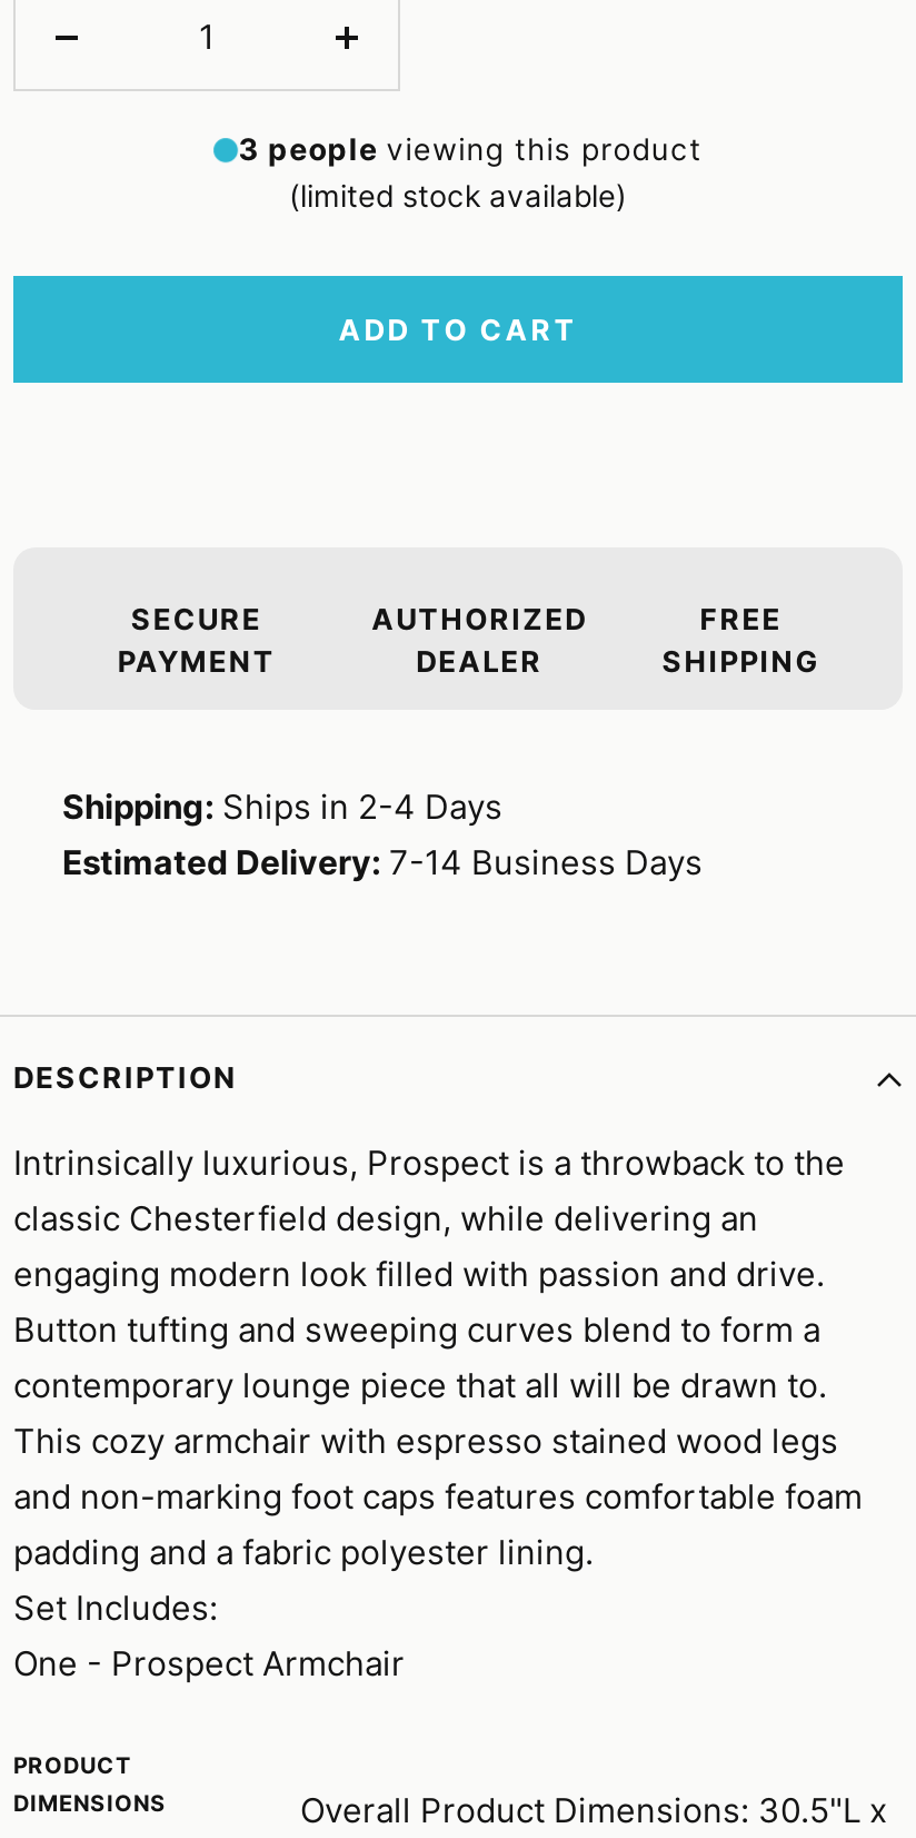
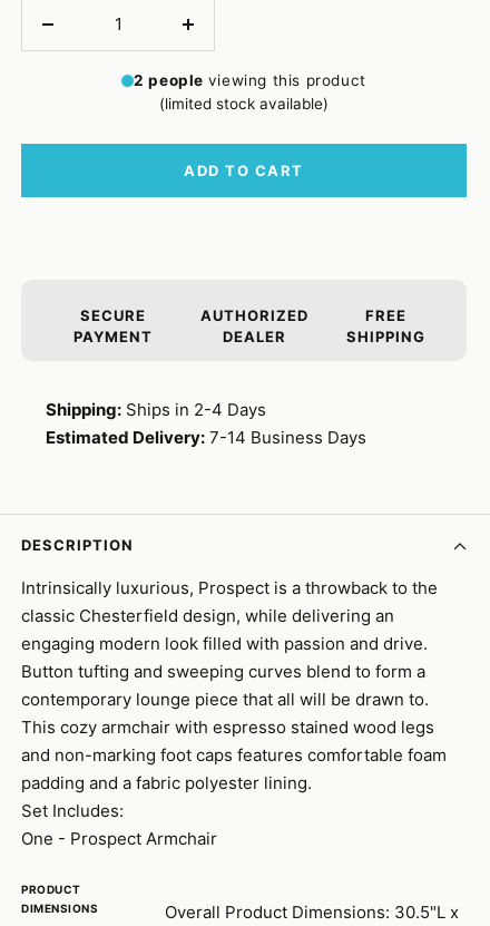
[239,132,702,167] 3 people viewing this product -> [134,72,366,89] 2 people viewing this product

